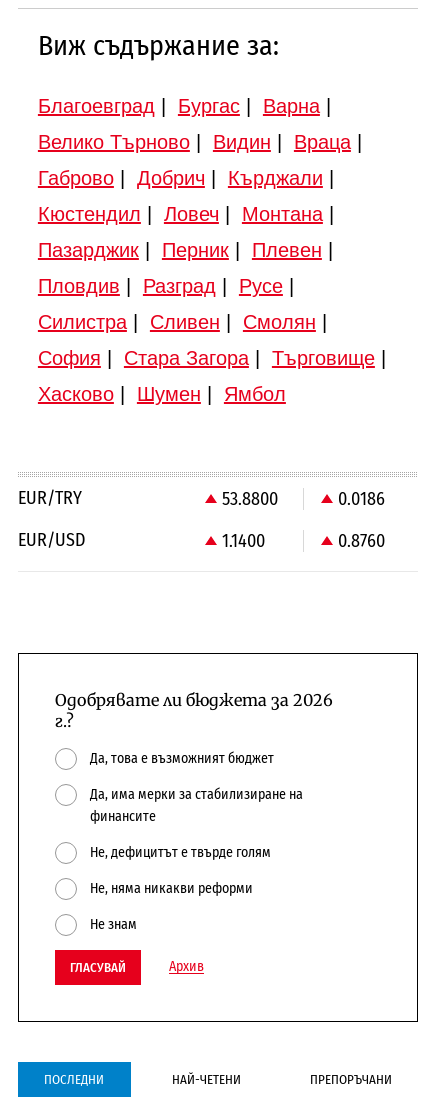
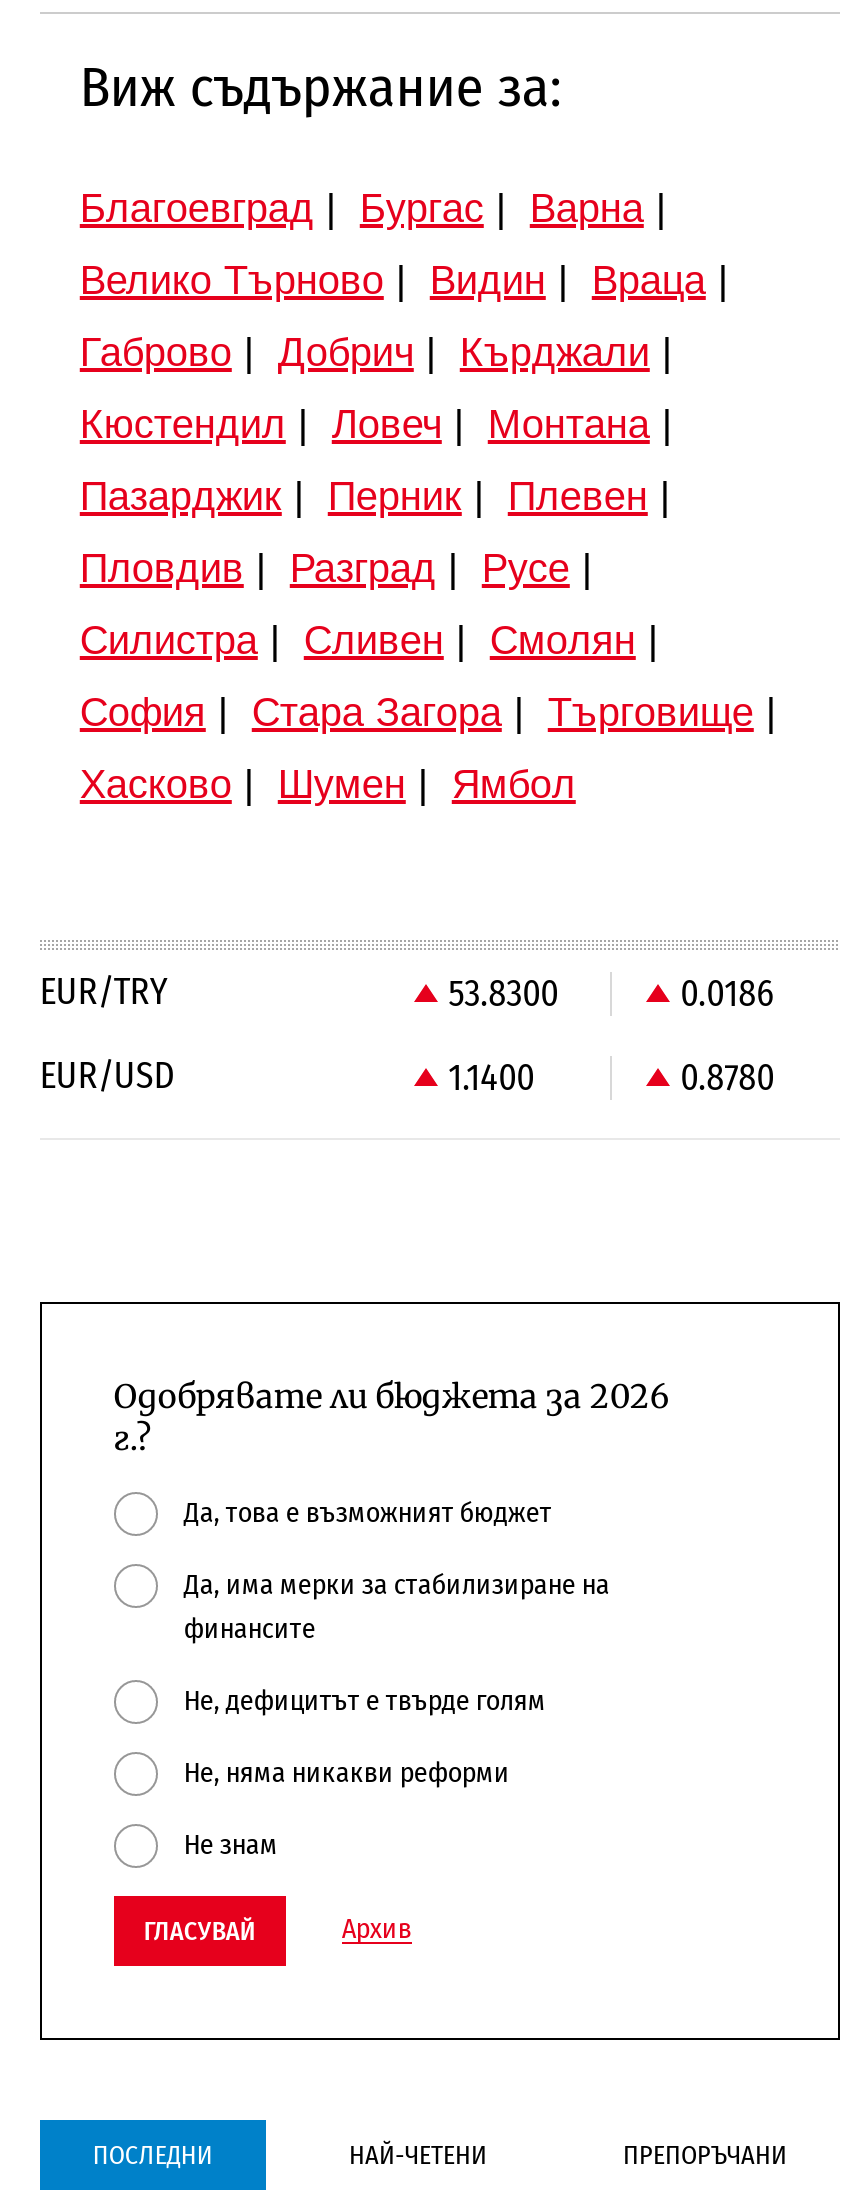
[222,488,278,510] 53.8800 -> [448,972,558,1016] 53.8300
[338,530,385,552] 0.8760 -> [680,1056,774,1100] 0.8780

